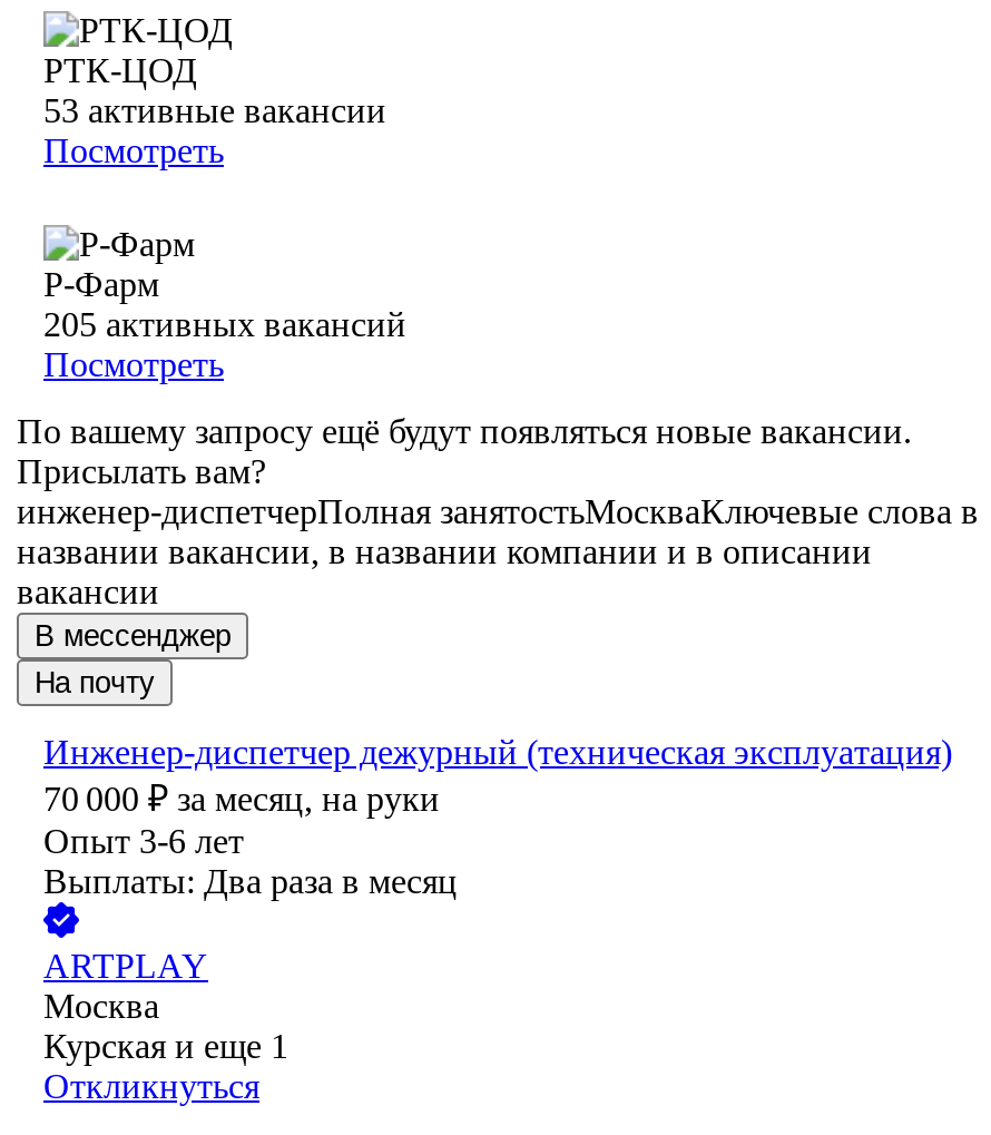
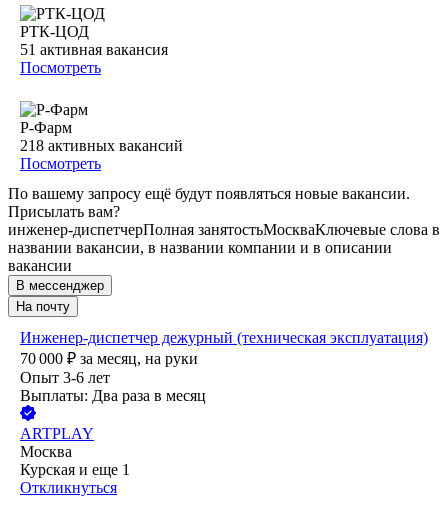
[43,92,386,130] 53 активные вакансии -> [20,41,168,58] 51 активная вакансия
[43,306,406,344] 205 активных вакансий -> [20,137,183,154] 218 активных вакансий

